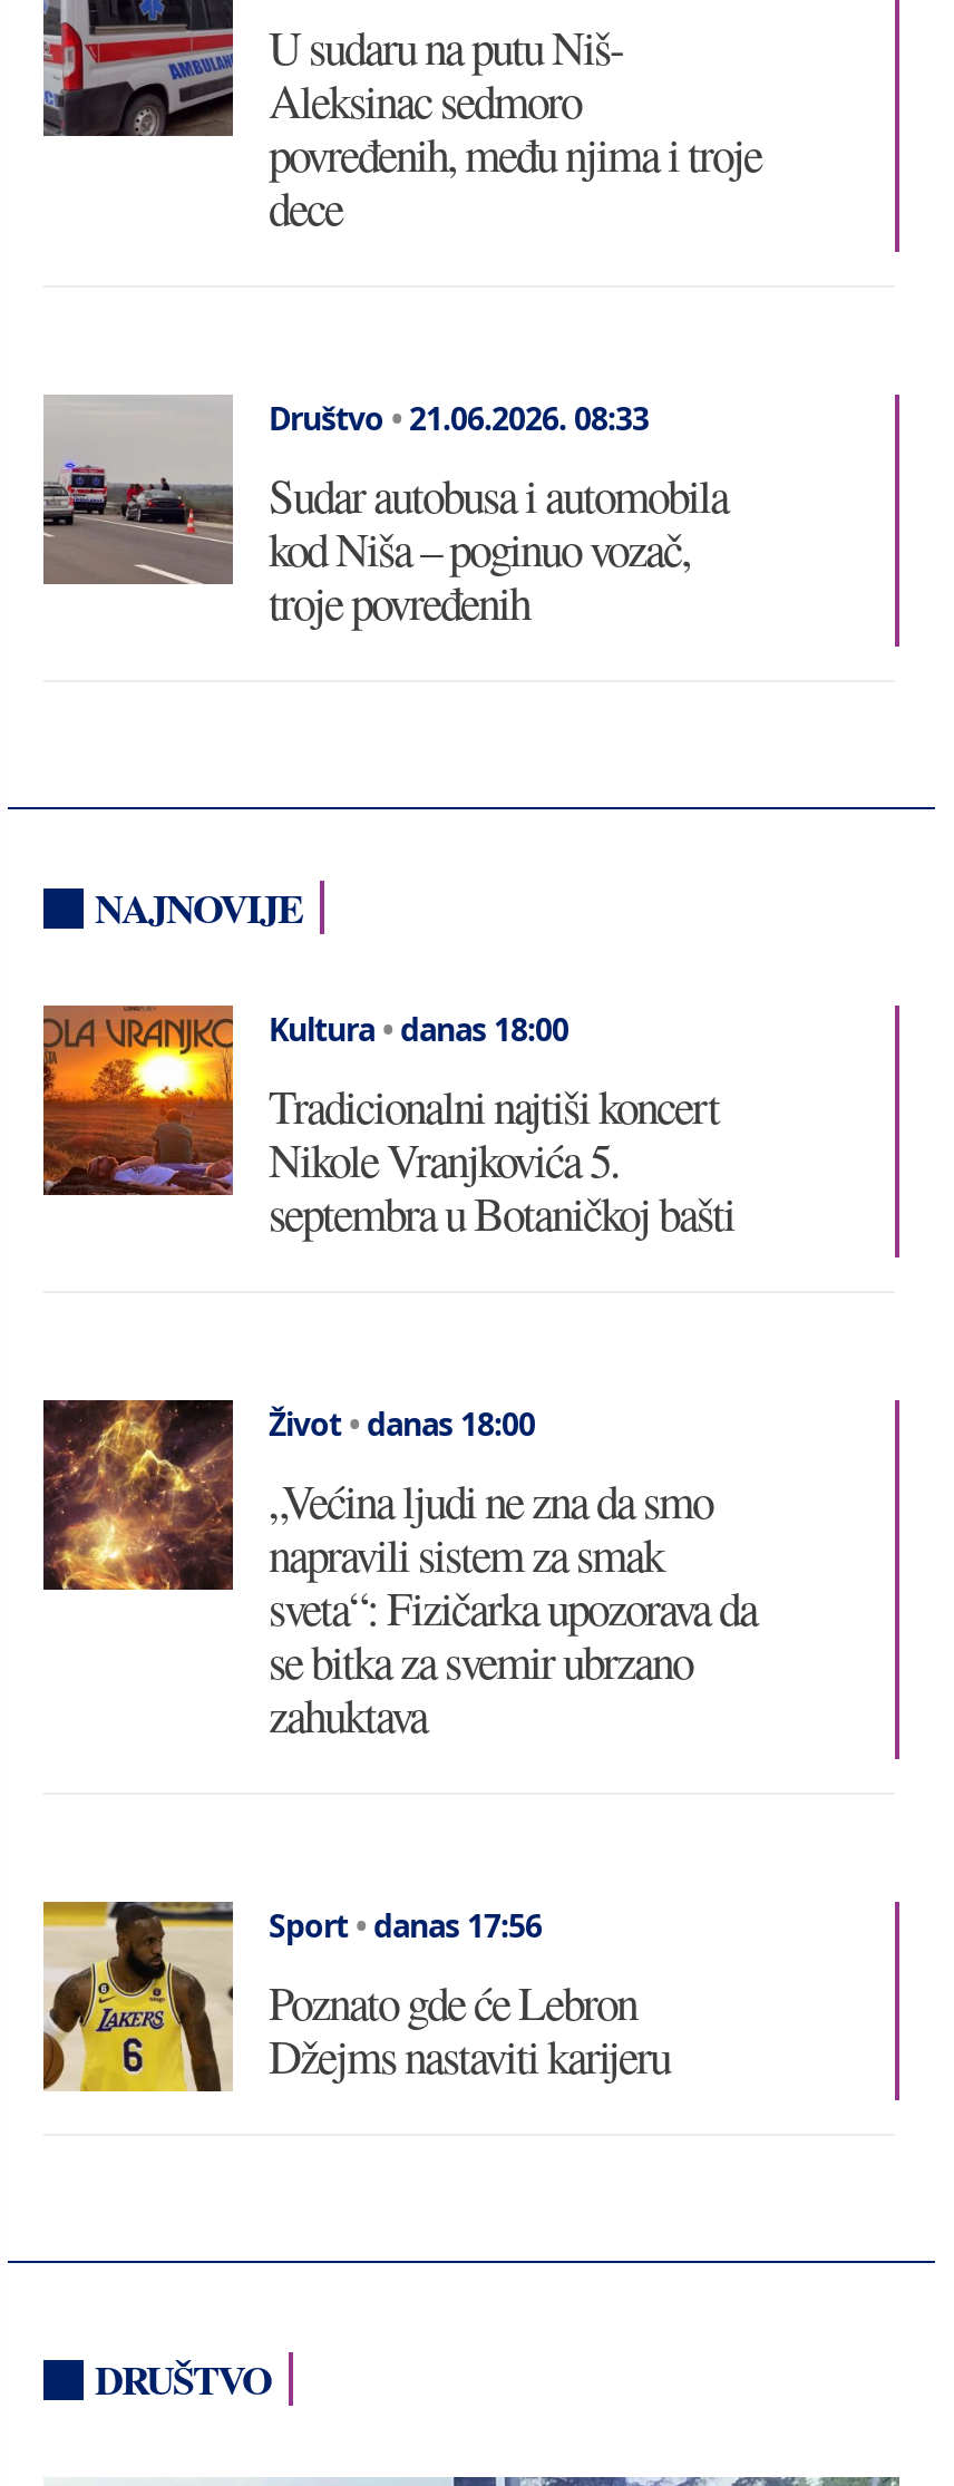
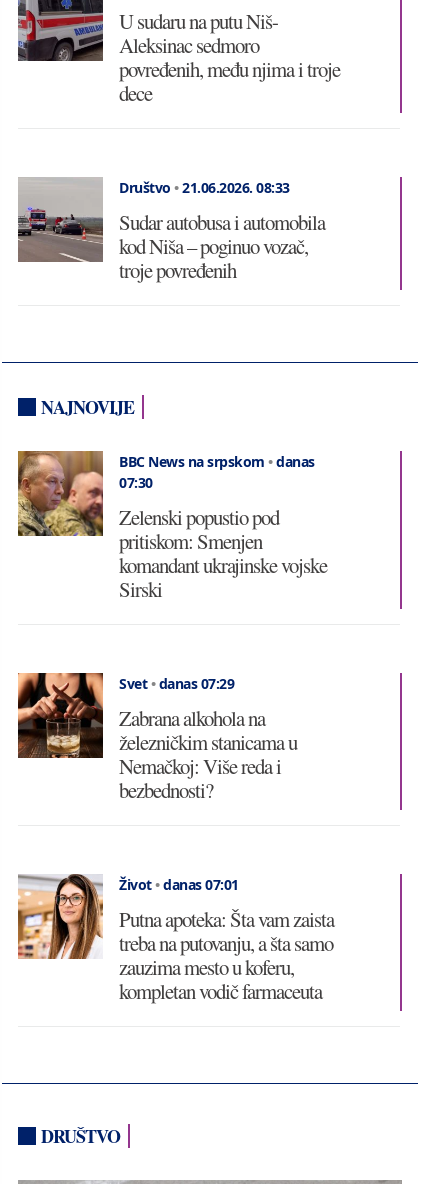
[41,1008,734,1244] [image] | Kultura • danas 18:00 | Tradicionalni najtiši koncert | Nikole Vranjkovića 5. | septembra u Botaničkoj bašti -> [17,451,327,603] [image] | BBC News na srpskom • danas | 07:30 | Zelenski popustio pod | pritiskom: Smenjen | komandant ukrajinske vojske | Sirski
[41,1398,757,1746] [image] | Život • danas 18:00 | „Većina ljudi ne zna da smo | napravili sistem za smak | sveta“: Fizičarka upozorava da | se bitka za svemir ubrzano | zahuktava -> [17,672,297,804] [image] | Svet • danas 07:29 | Zabrana alkohola na | železničkim stanicama u | Nemačkoj: Više reda i | bezbednosti?
[43,1900,670,2094] [image] | Sport • danas 17:56 | Poznato gde će Lebron | Džejms nastaviti karijeru -> [18,873,334,1005] [image] | Život • danas 07:01 | Putna apoteka: Šta vam zaista | treba na putovanju, a šta samo | zauzima mesto u koferu, | kompletan vodič farmaceuta

